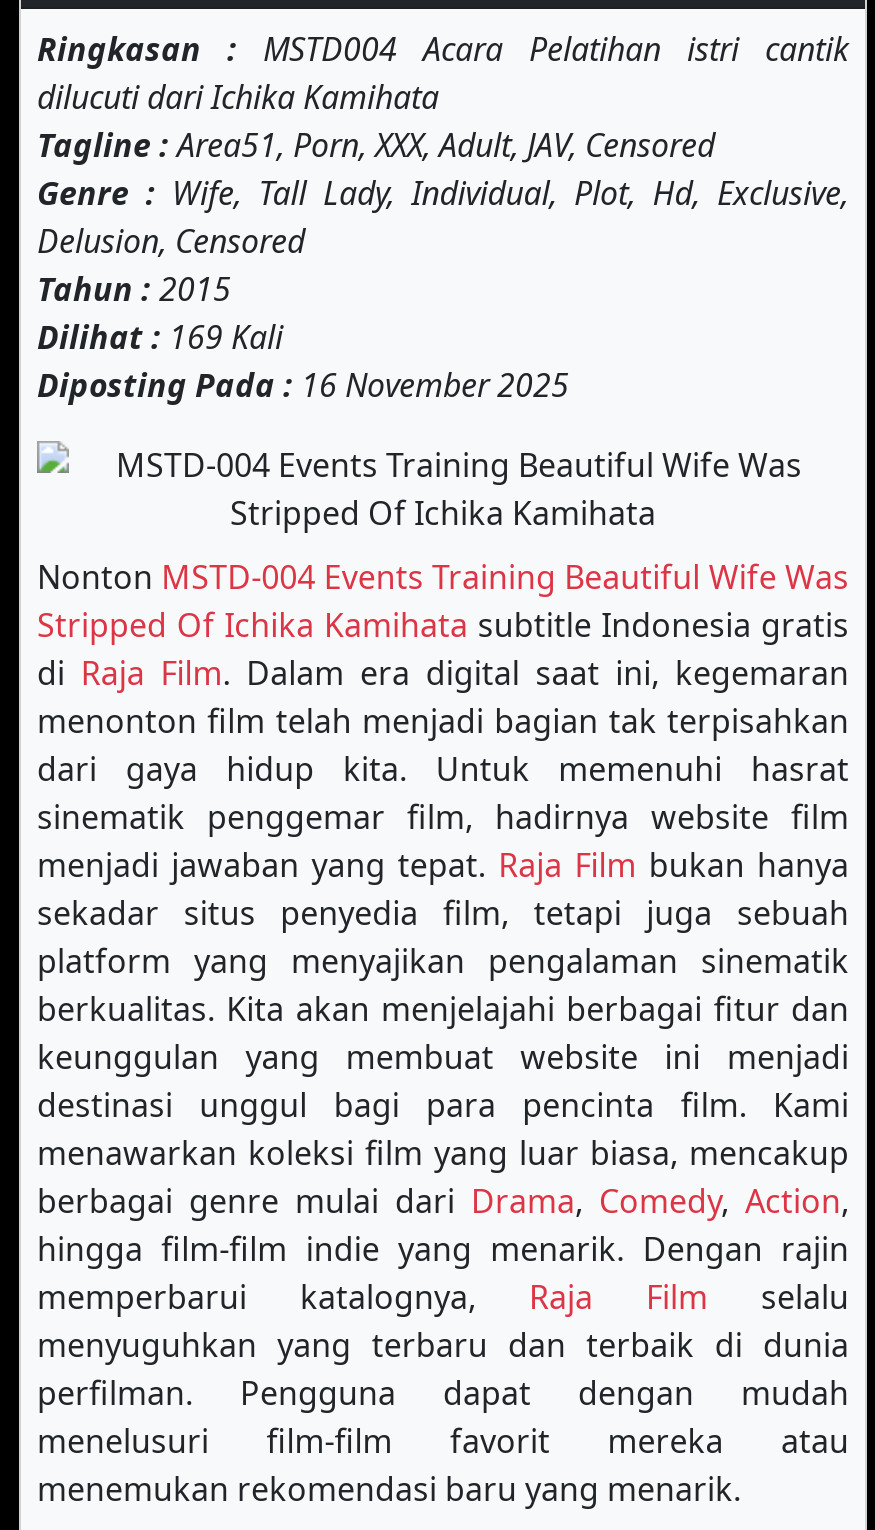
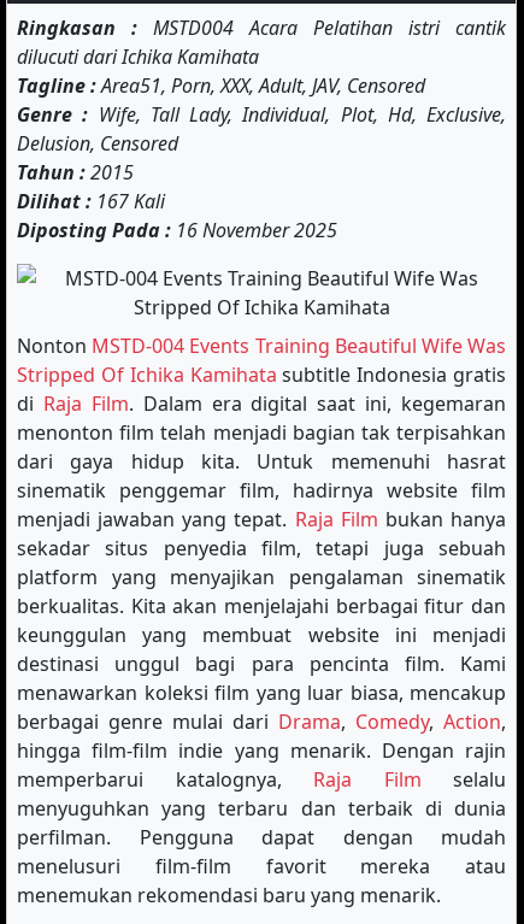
[37,315,283,359] Dilihat : 169 Kali -> [17,188,165,214] Dilihat : 167 Kali

